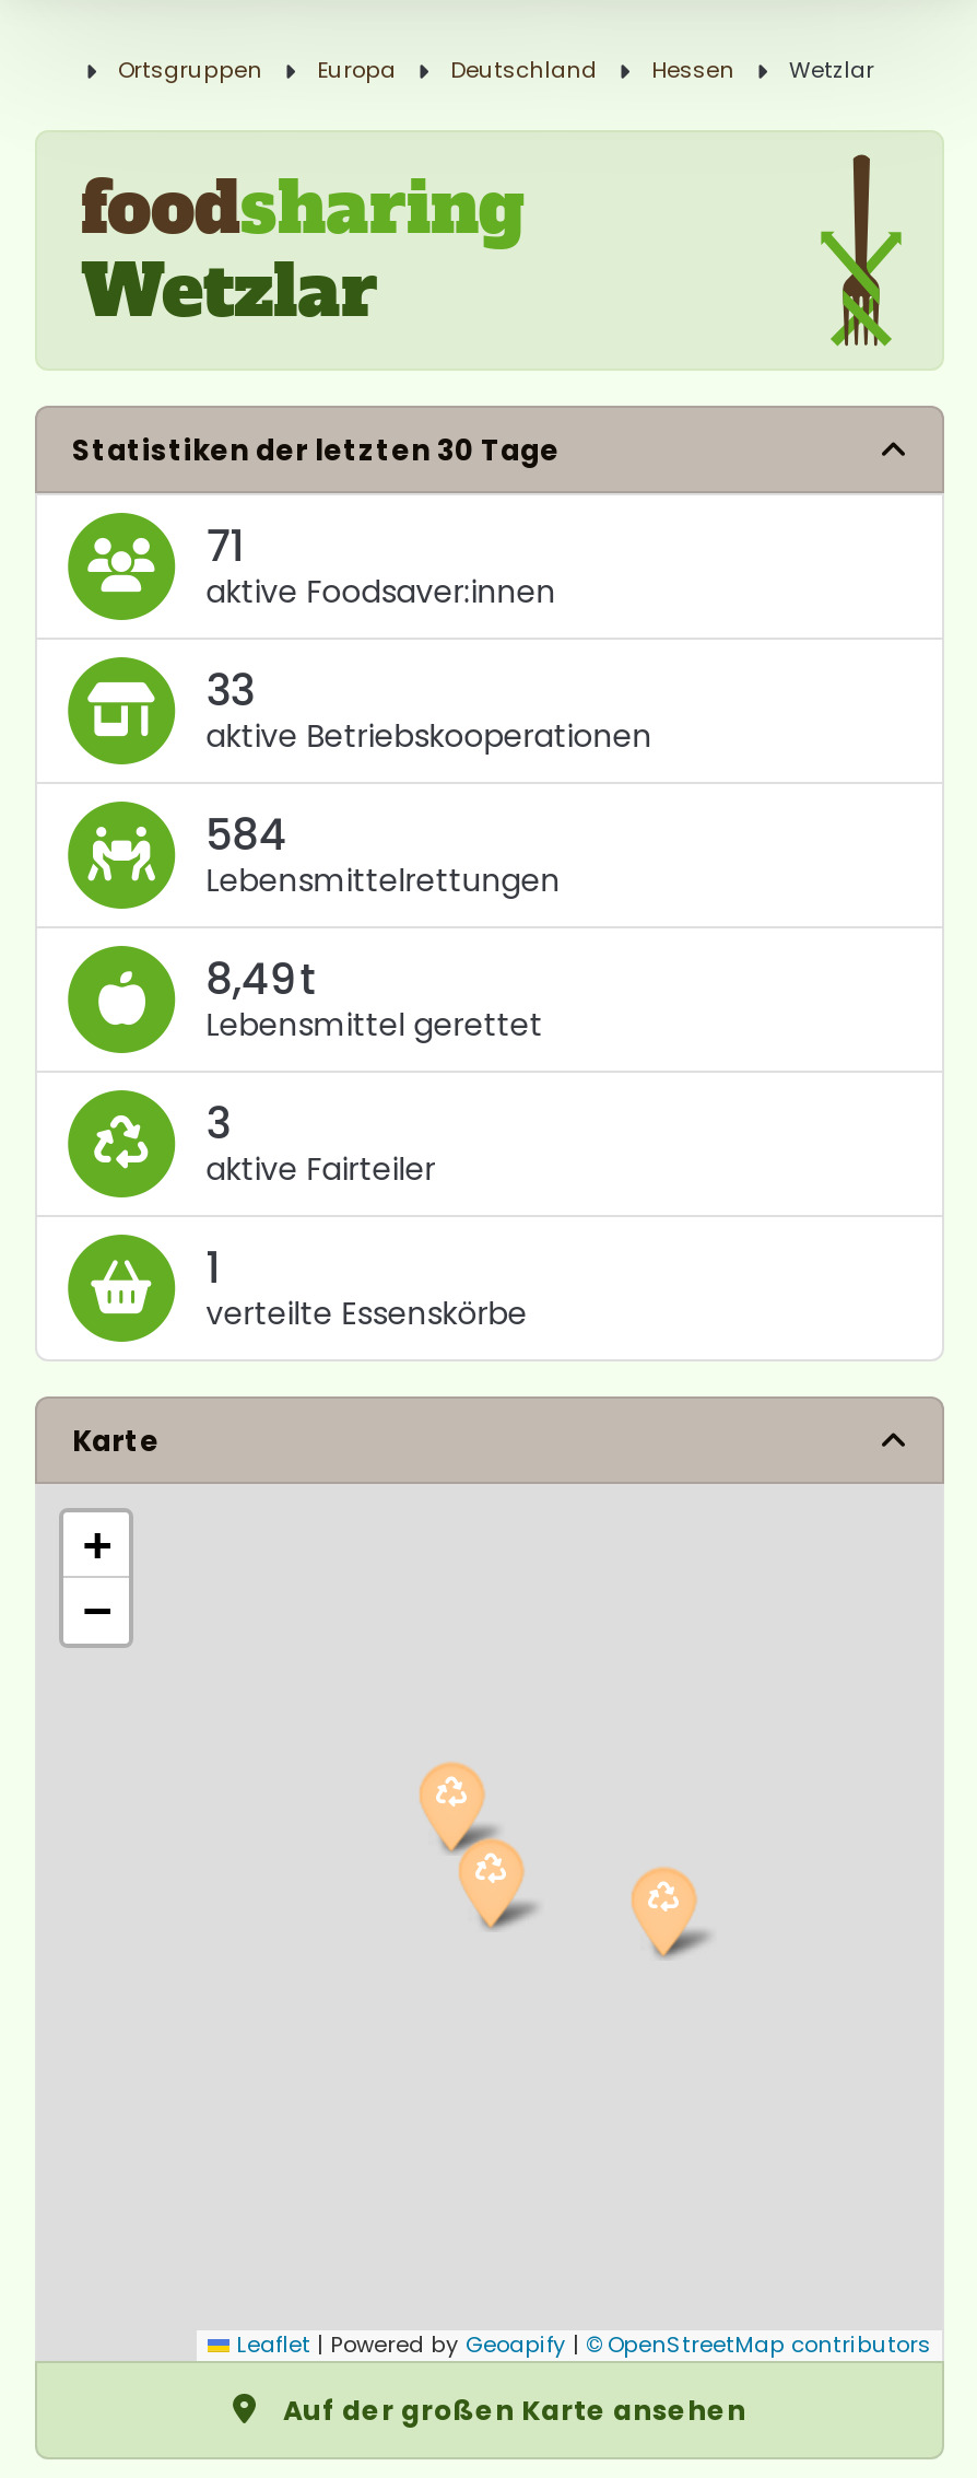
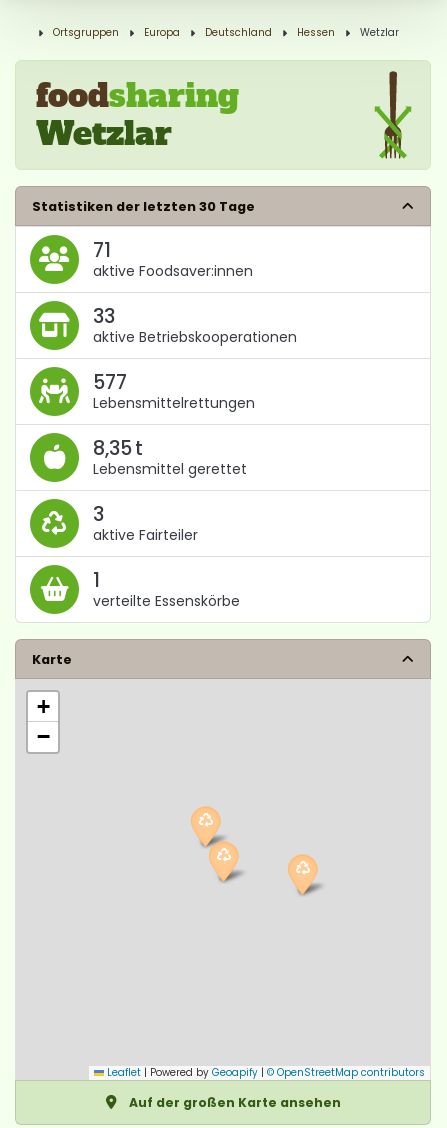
[206,805,293,864] 584 -> [93,369,130,396] 577
[206,950,317,1009] 8,49 t -> [93,435,143,462] 8,35 t

